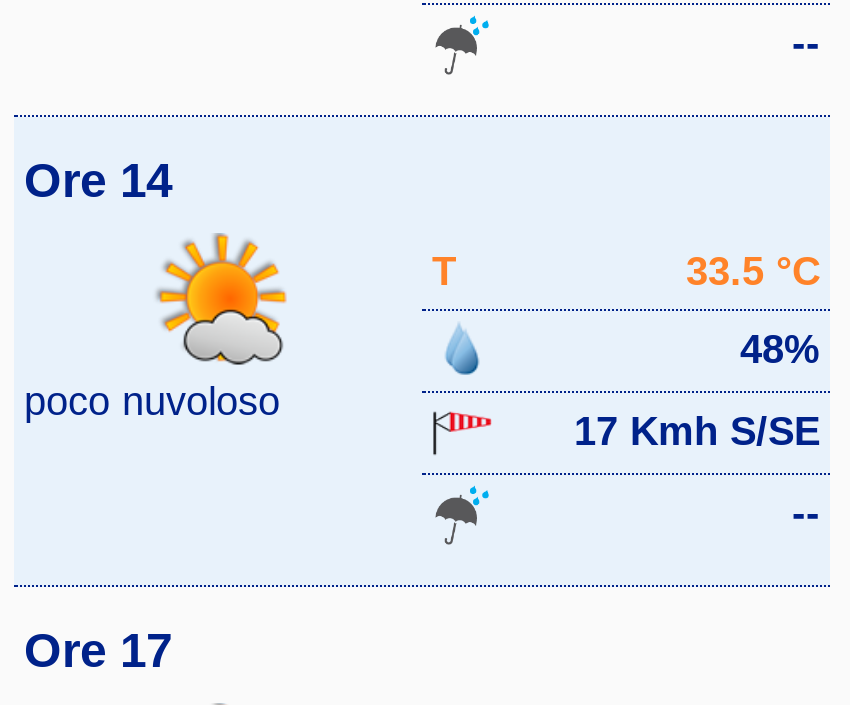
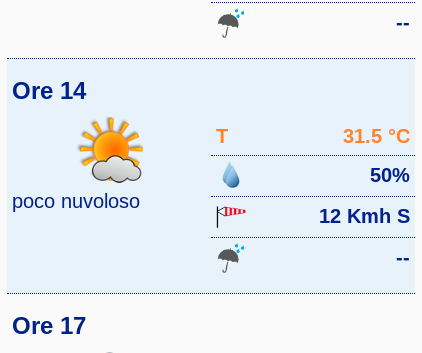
[686,249,820,293] 33.5 °C -> [343,125,410,147] 31.5 °C
[740,327,820,371] 48% -> [370,164,410,186] 50%
[574,409,820,453] 17 Kmh S/SE -> [319,205,410,227] 12 Kmh S

